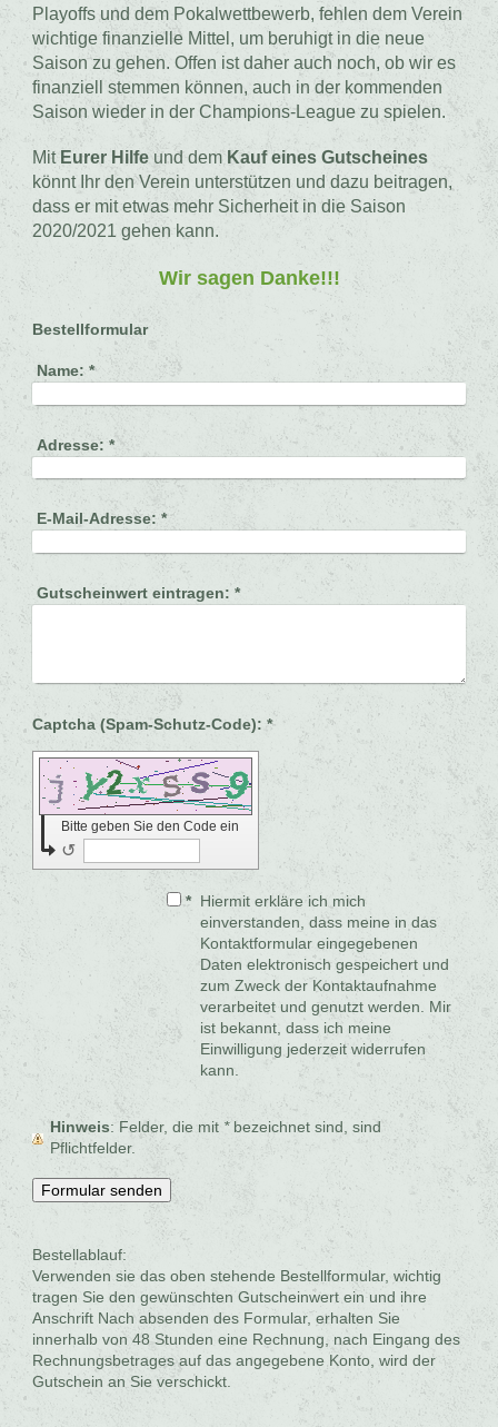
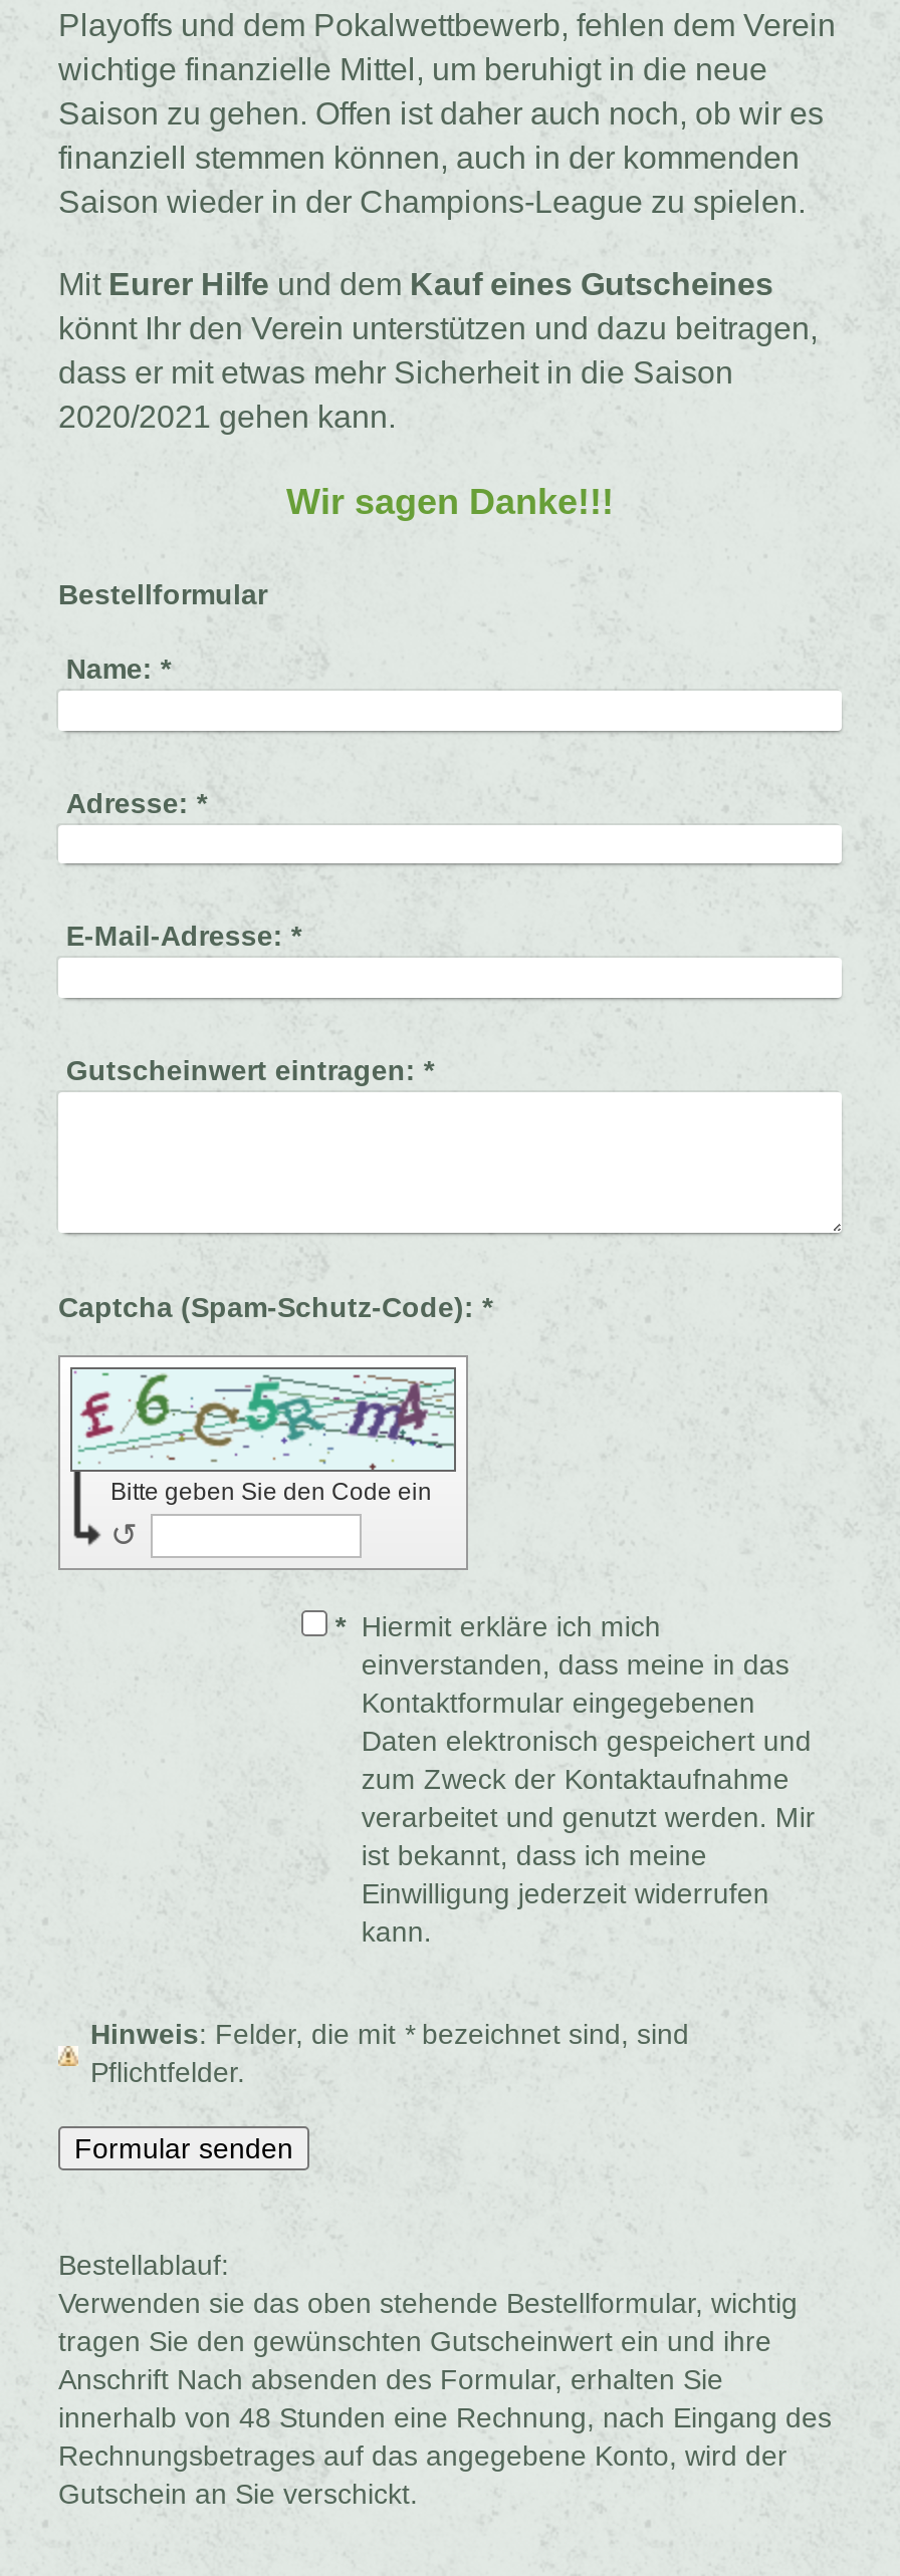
[40,757,252,815] [image] -> [72,1367,456,1472] [image]

